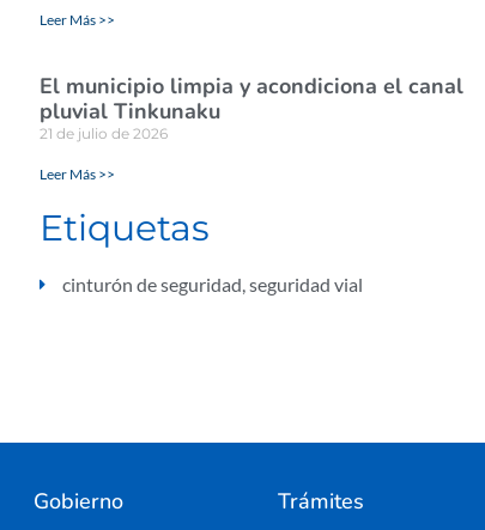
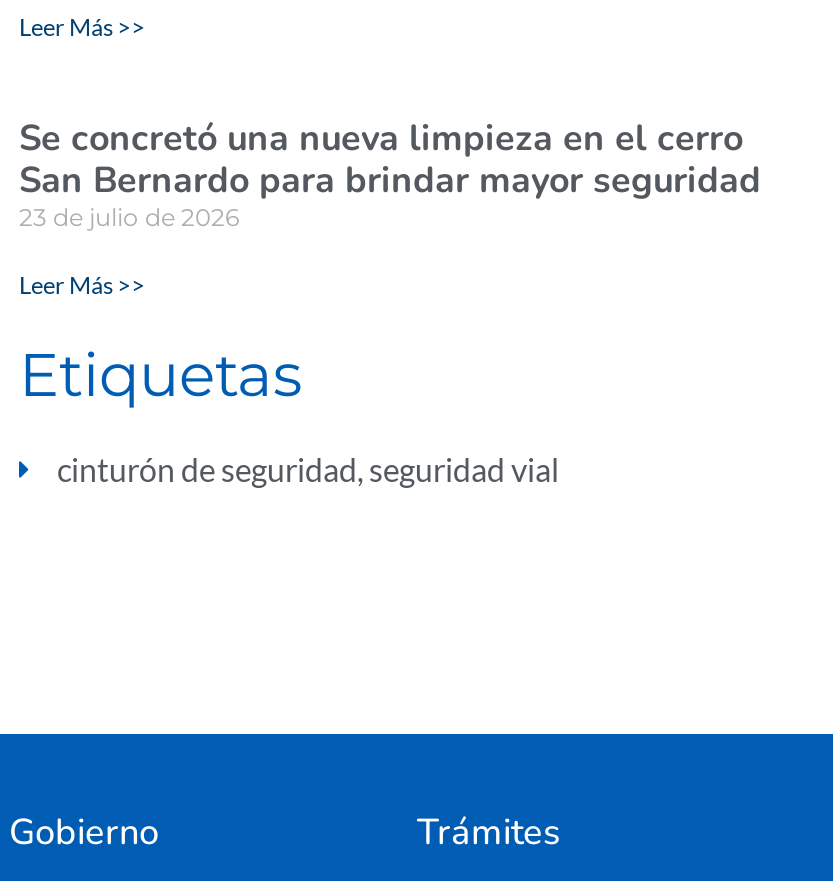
[40,72,463,142] El municipio limpia y acondiciona el canal | pluvial Tinkunaku | 21 de julio de 2026 -> [19,114,761,232] Se concretó una nueva limpieza en el cerro | San Bernardo para brindar mayor seguridad | 23 de julio de 2026

